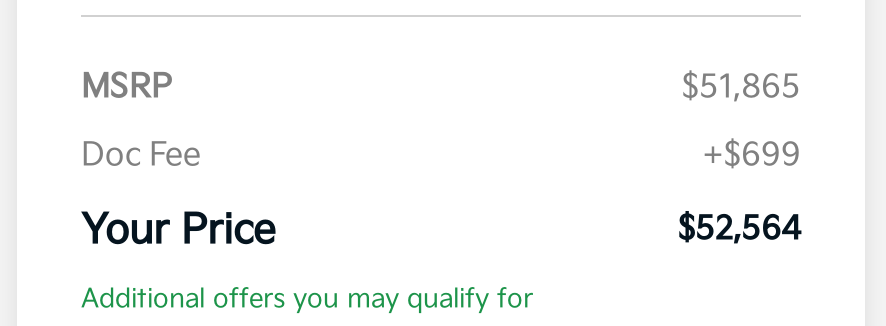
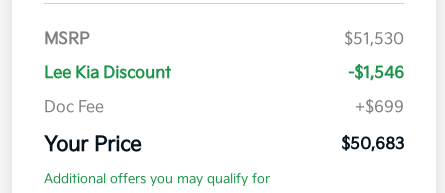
[681,69,801,107] $51,865 -> [44,30,404,83] $51,530 | Lee Kia Discount | -$1,546
[677,211,801,249] $52,564 -> [341,135,404,154] $50,683

